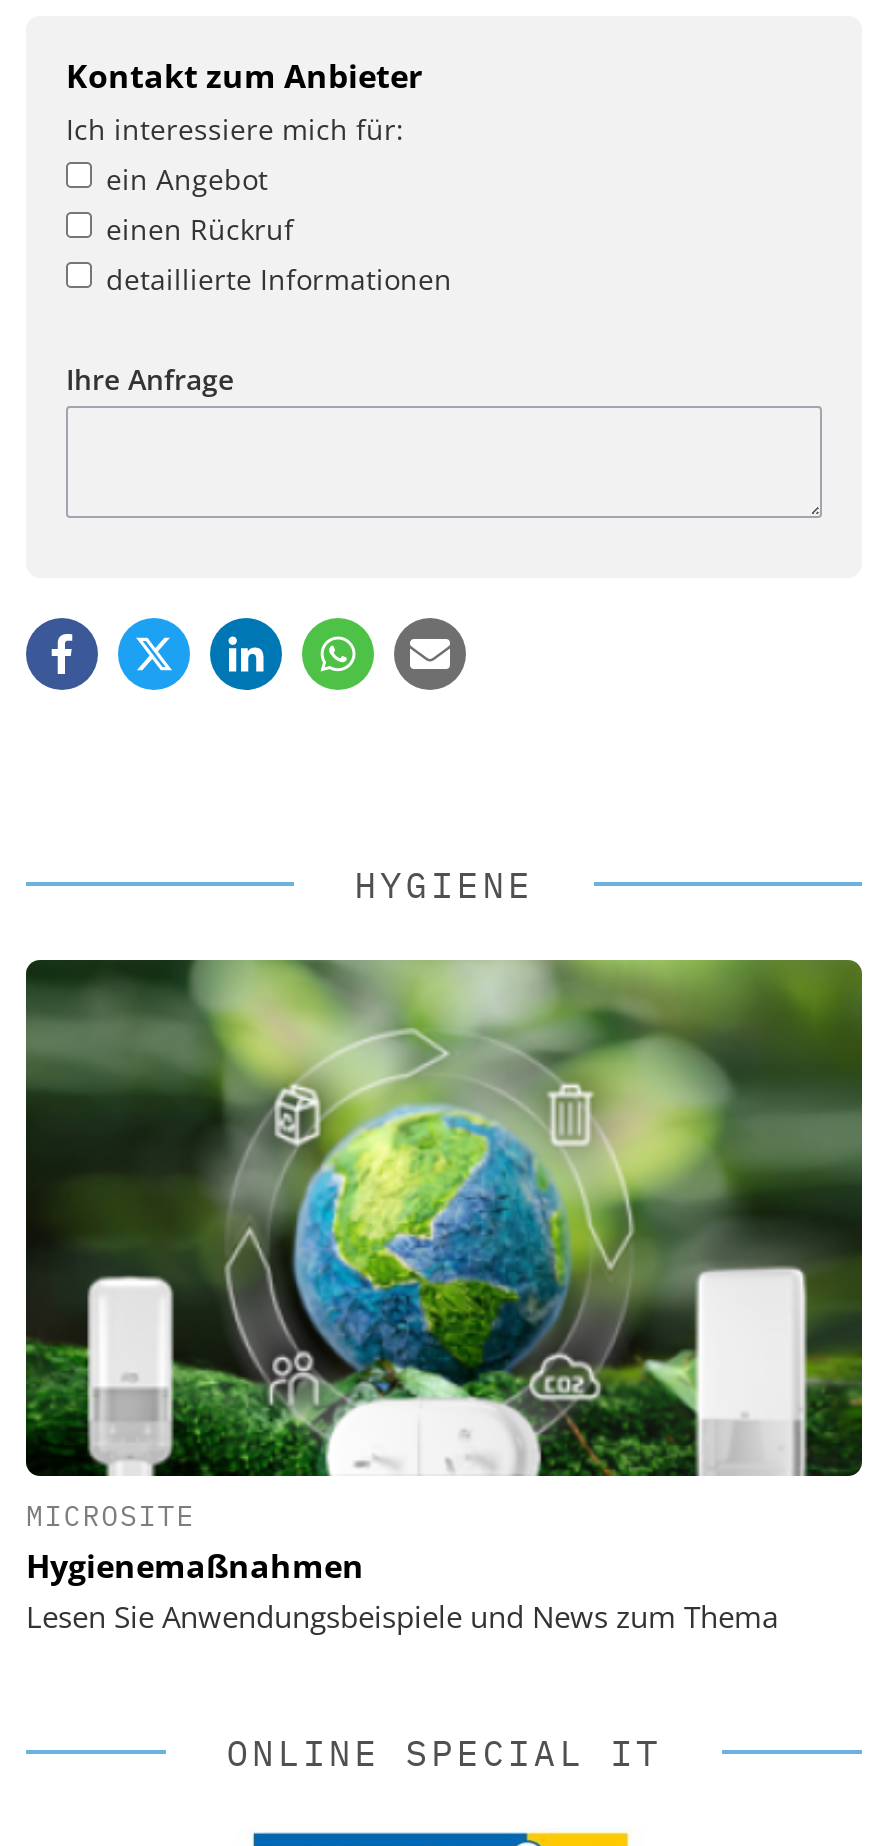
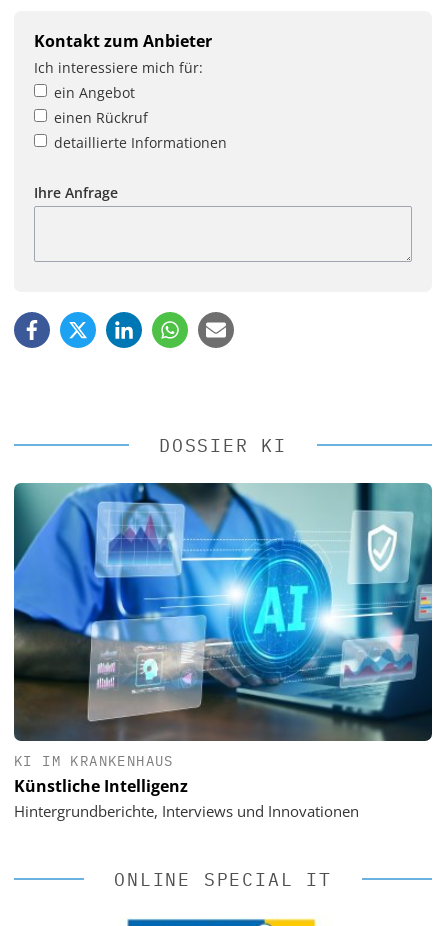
[354,862,534,908] HYGIENE -> [159,434,287,457] DOSSIER KI
[24,958,864,1637] [image] | MICROSITE | Hygienemaßnahmen | Lesen Sie Anwendungsbeispiele und News zum Thema -> [13,482,433,821] [image] | KI IM KRANKENHAUS | Künstliche Intelligenz | Hintergrundberichte, Interviews und Innovationen

